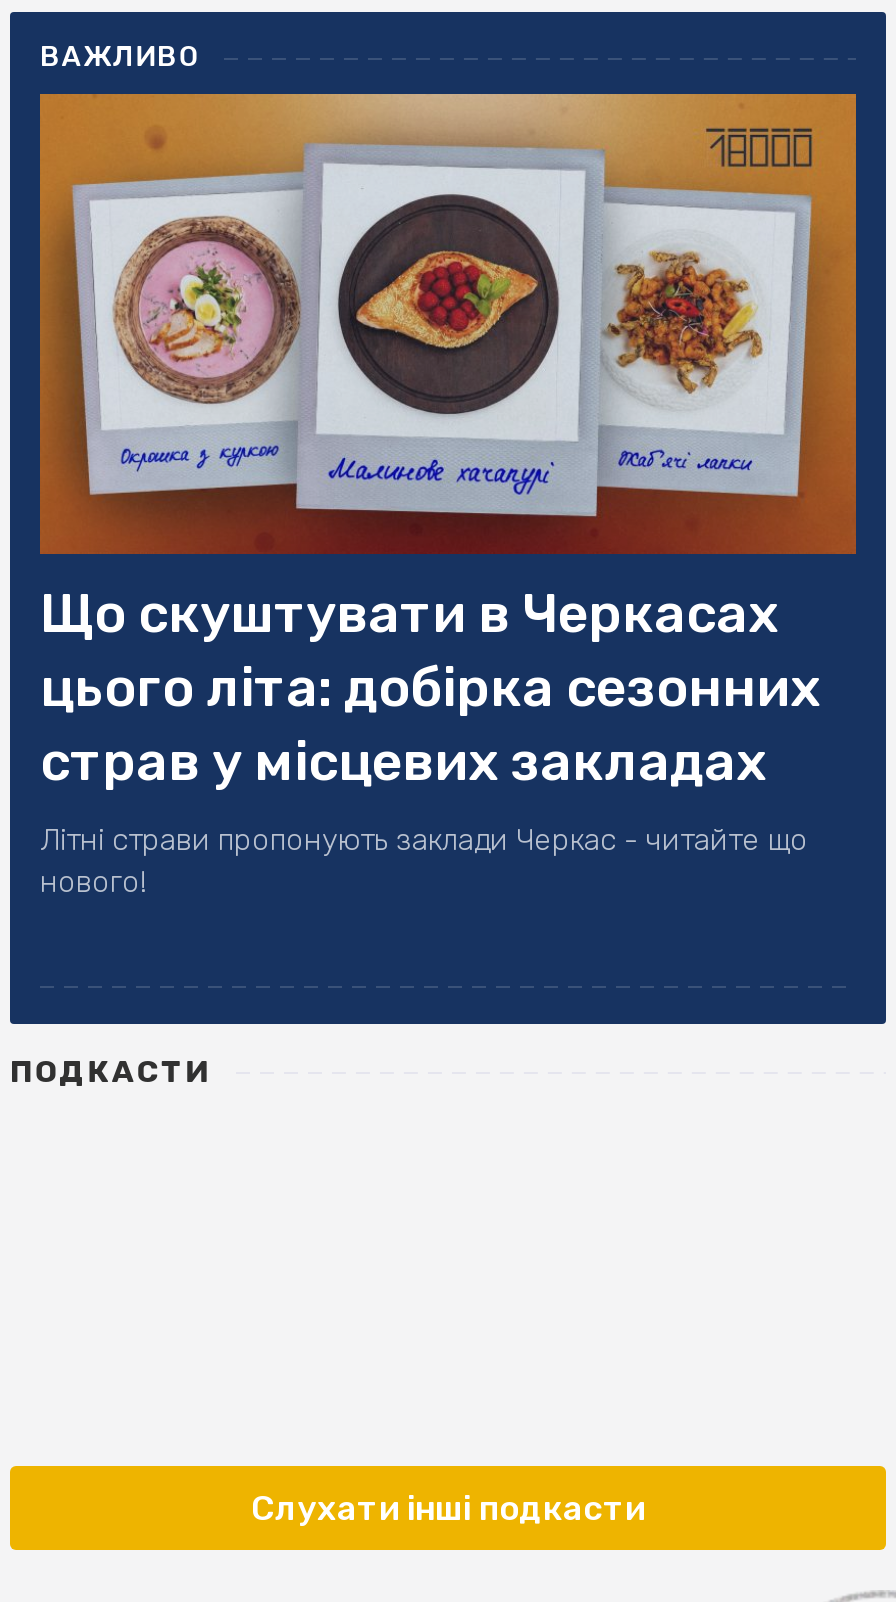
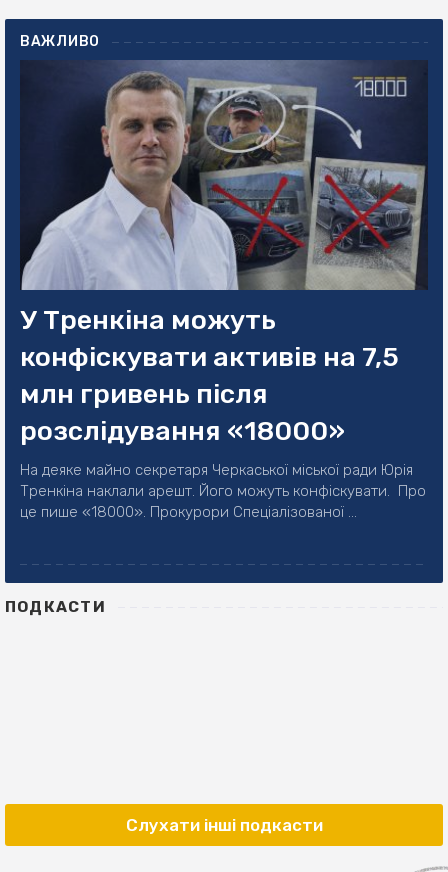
[38,92,858,793] [image] | Що скуштувати в Черкасах | цього літа: добірка сезонних | страв у місцевих закладах -> [20,60,428,446] [image] | У Тренкіна можуть | конфіскувати активів на 7,5 | млн гривень після | розслідування «18000»
[40,823,808,901] Літні страви пропонують заклади Черкас - читайте що | нового! -> [20,461,426,521] На деяке майно секретаря Черкаської міської ради Юрія | Тренкіна наклали арешт. Його можуть конфіскувати. Про | це пише «18000». Прокурори Спеціалізованої ...

